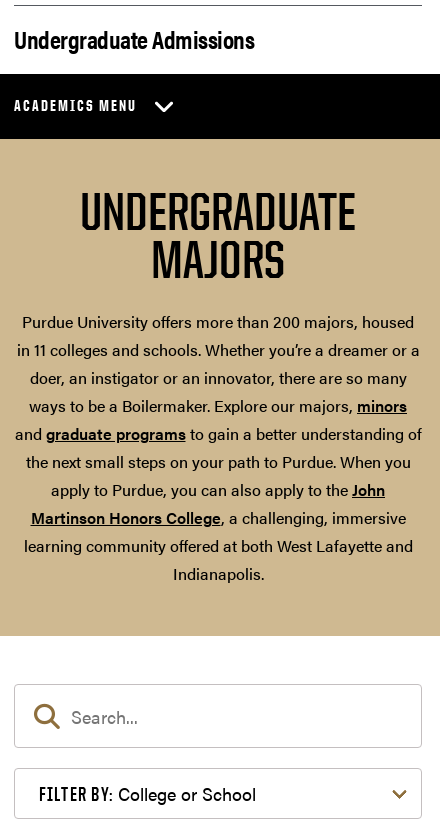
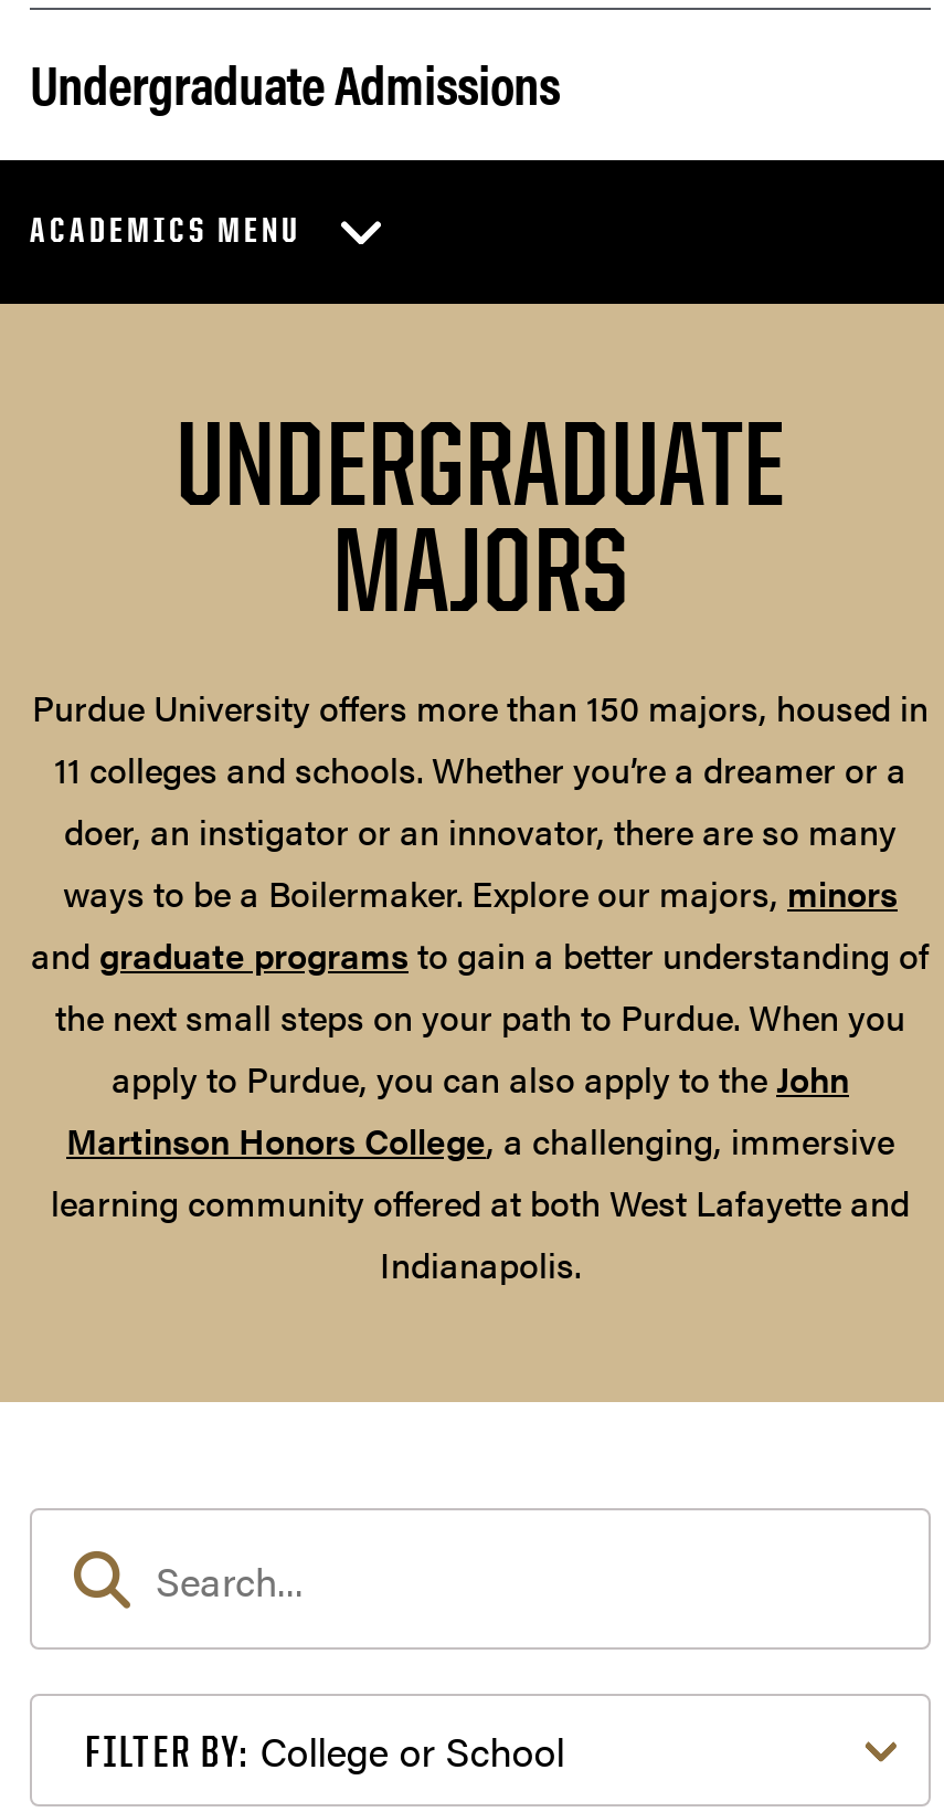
[16,310,419,361] Purdue University offers more than 200 majors, housed | in 11 colleges and schools. Whether you’re a dreamer or a -> [32,682,929,795] Purdue University offers more than 150 majors, housed in | 11 colleges and schools. Whether you’re a dreamer or a

